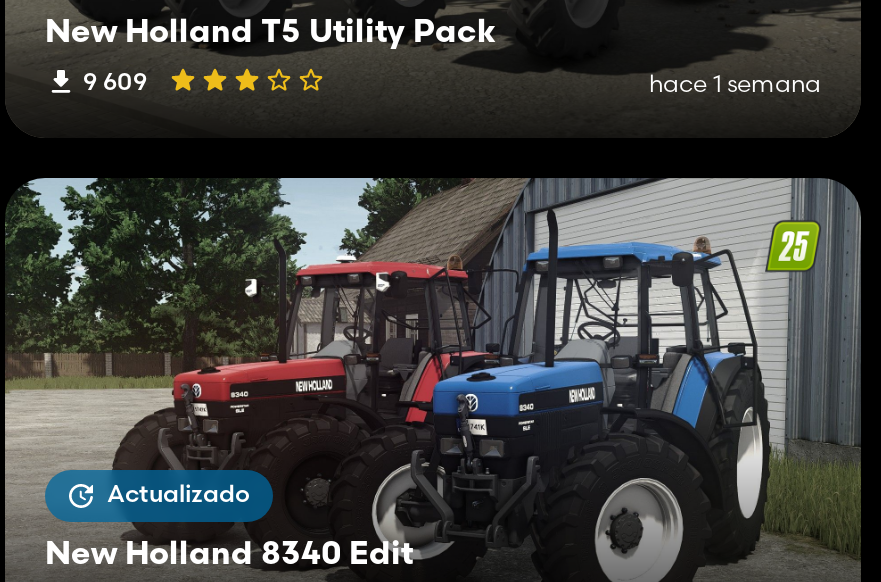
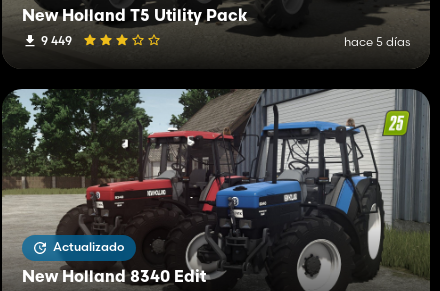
[83,65,147,95] 9 609 -> [41,32,72,47] 9 449
[649,68,821,98] hace 1 semana -> [344,34,410,49] hace 5 días

